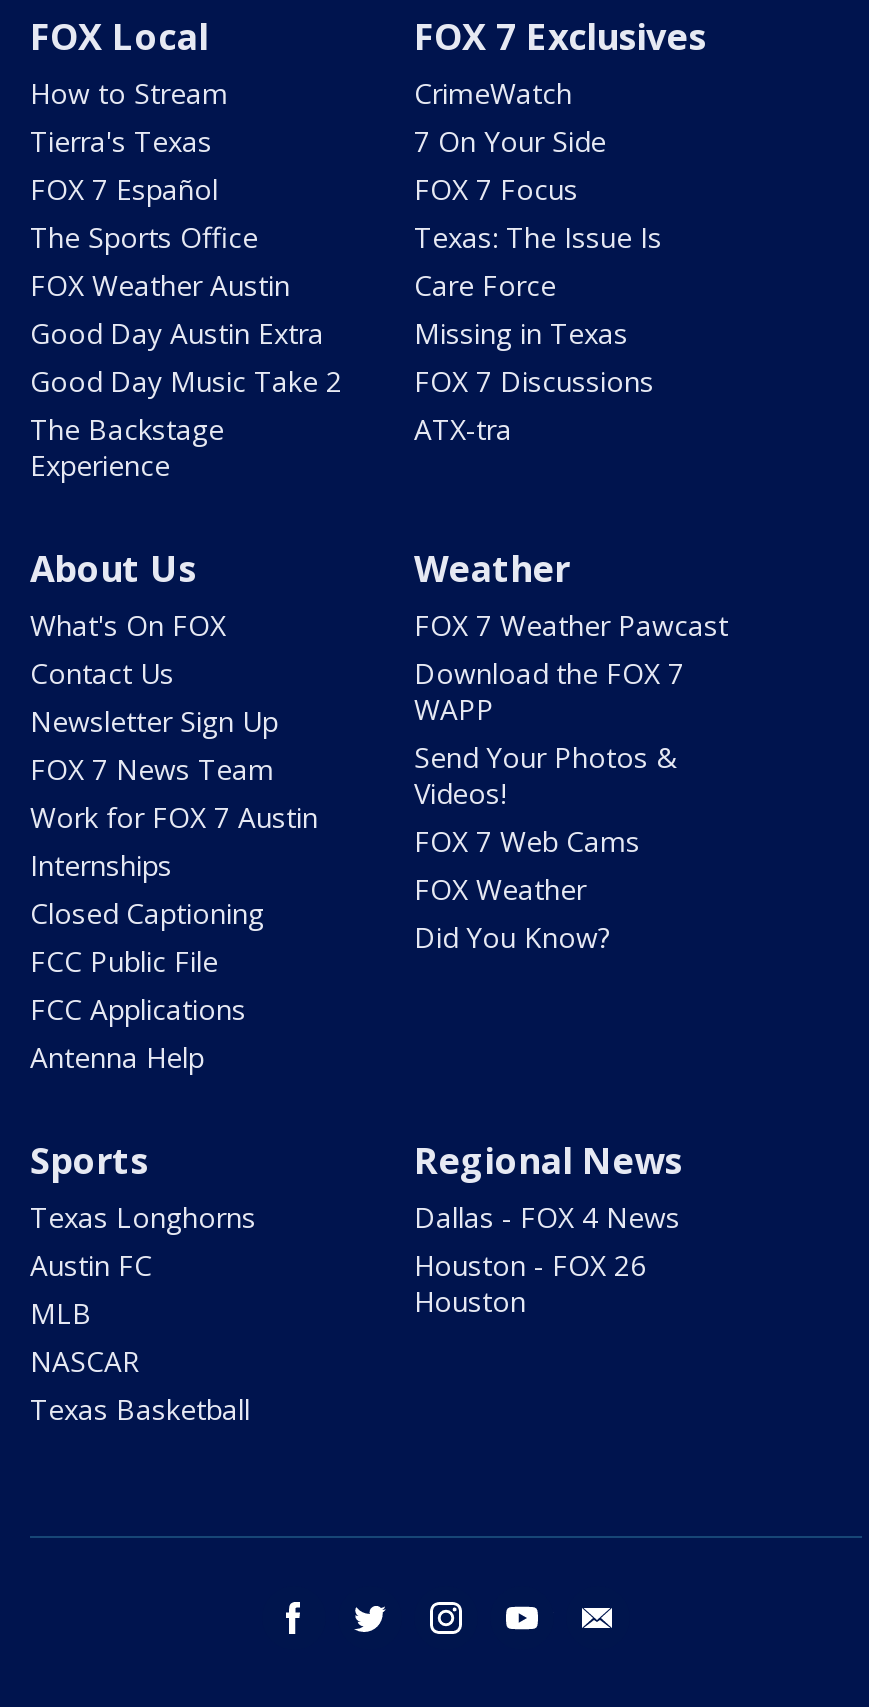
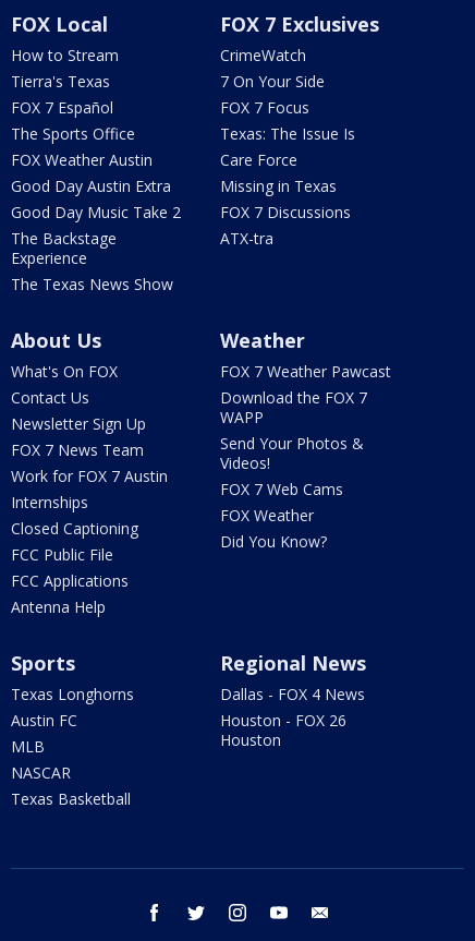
none -> [11,274,173,294] The Texas News Show

